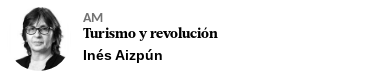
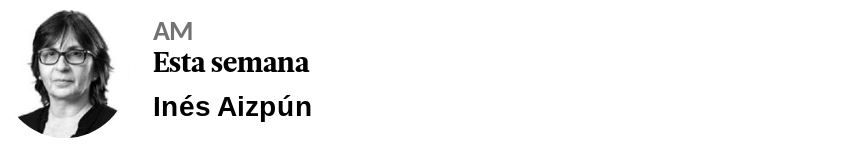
[83,27,218,42] Turismo y revolución -> [153,51,309,81] Esta semana

